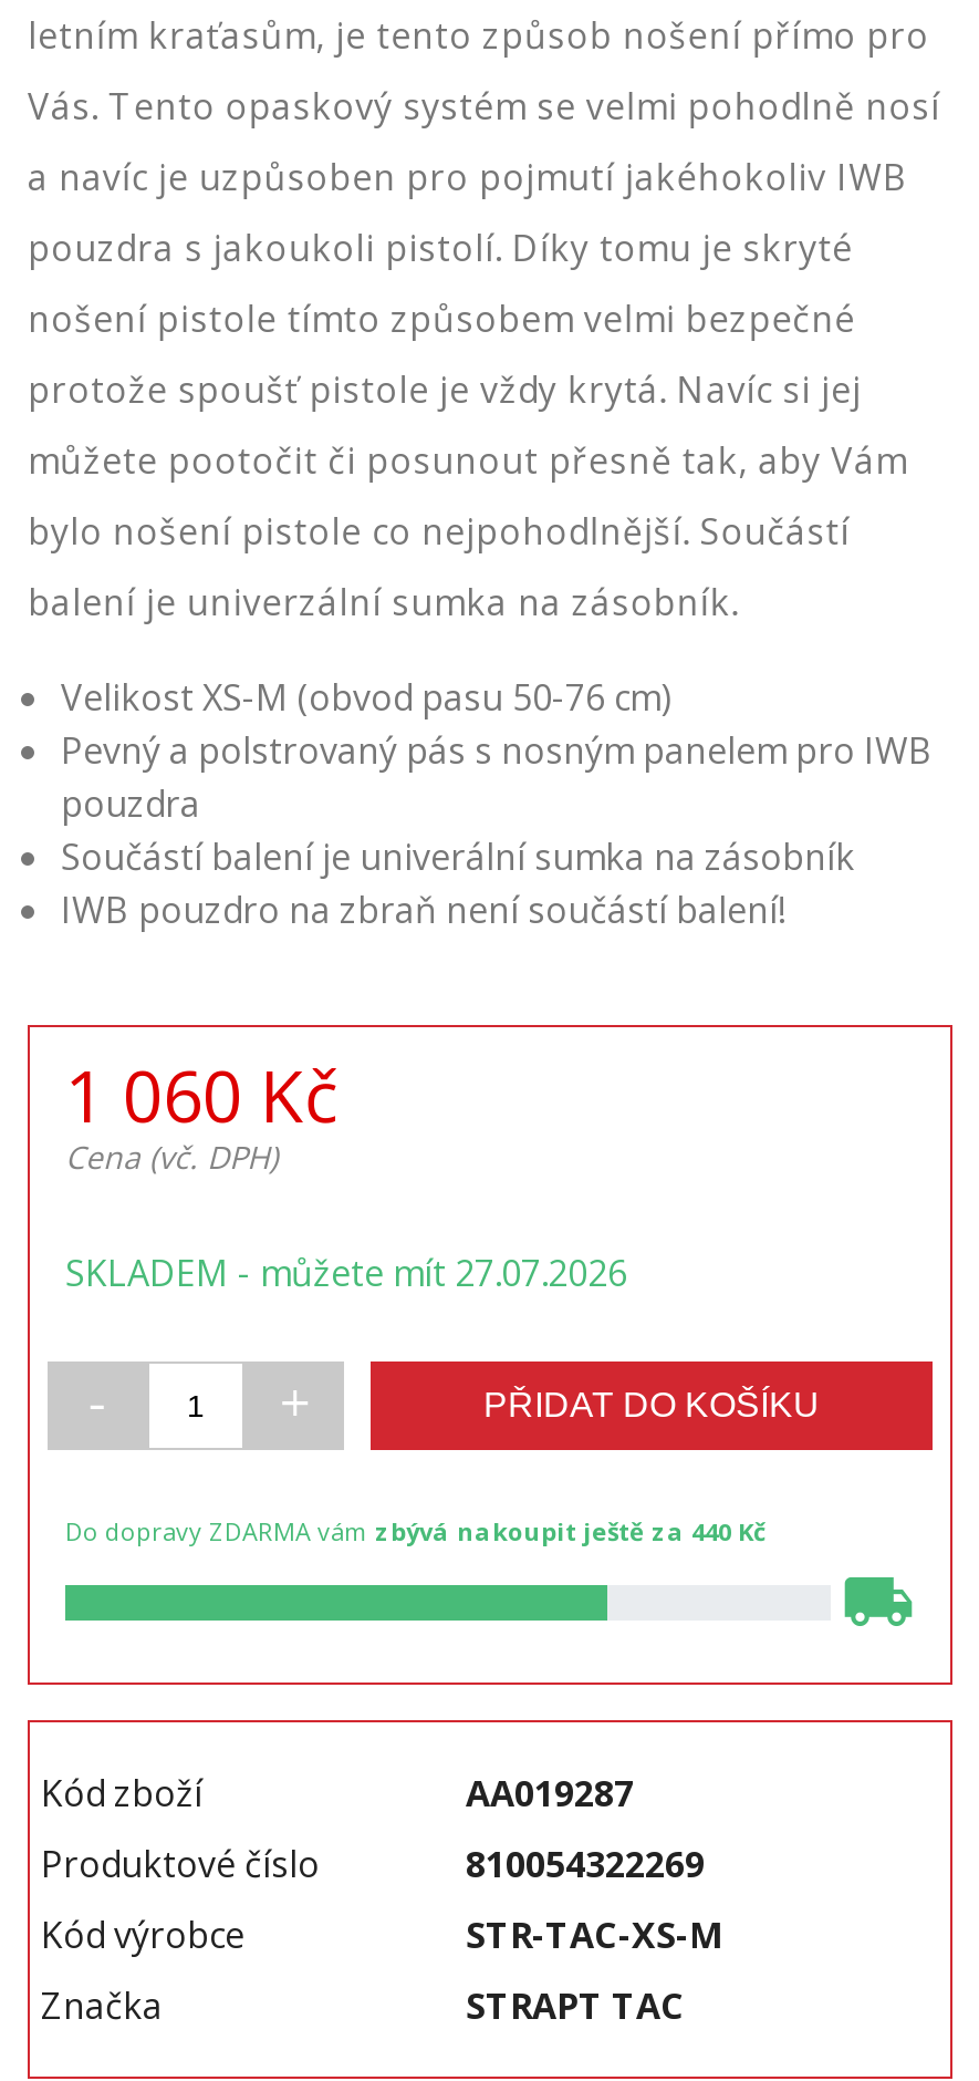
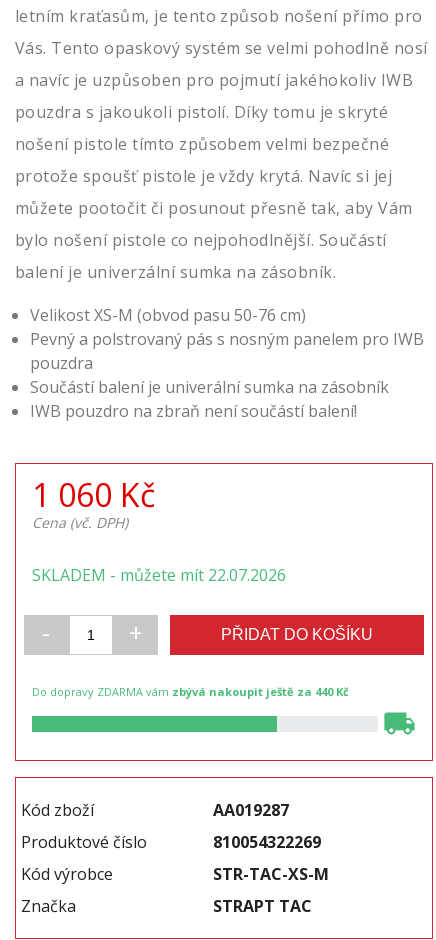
[65,1249,627,1297] SKLADEM - můžete mít 27.07.2026 -> [32,564,286,586] SKLADEM - můžete mít 22.07.2026

